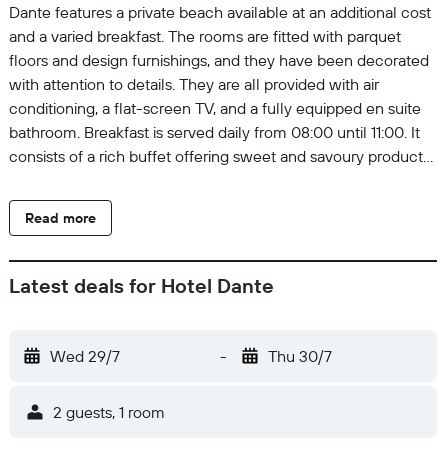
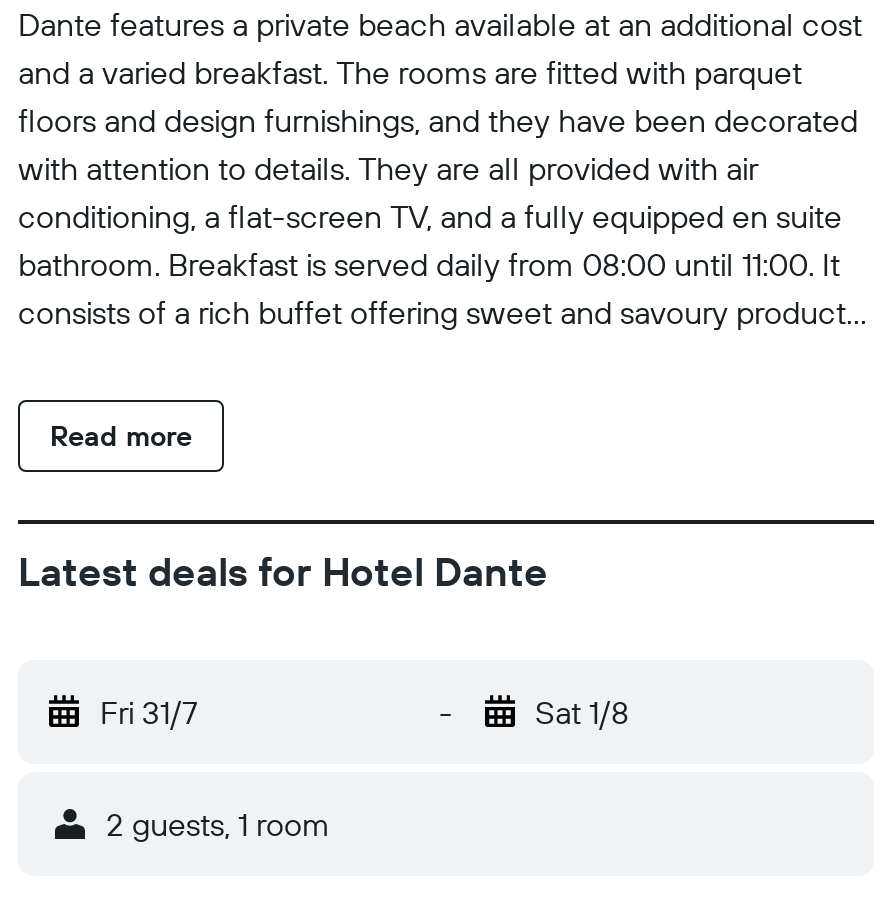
[50,346,120,366] Wed 29/7 -> [100,692,198,732] Fri 31/7
[267,346,331,366] Thu 30/7 -> [535,692,629,732] Sat 1/8

